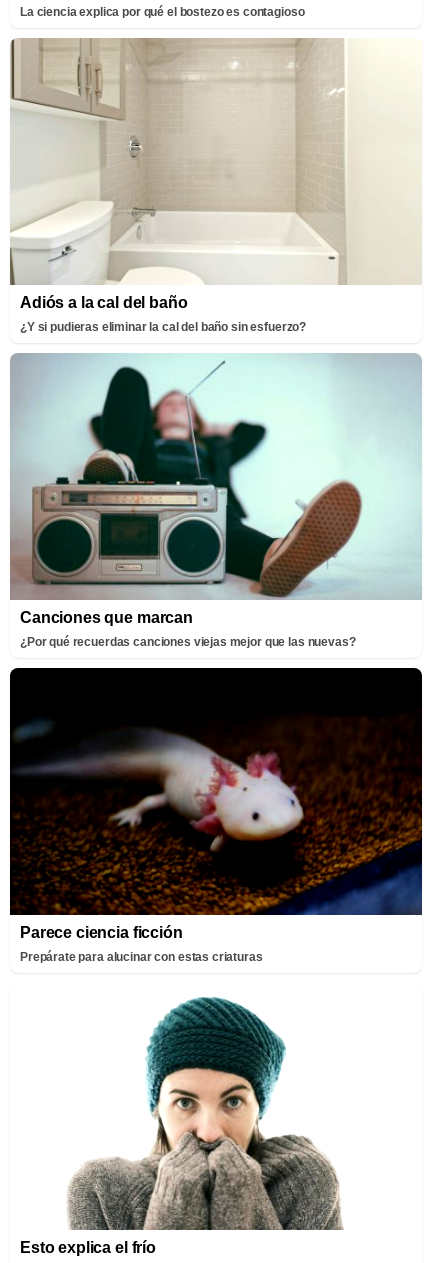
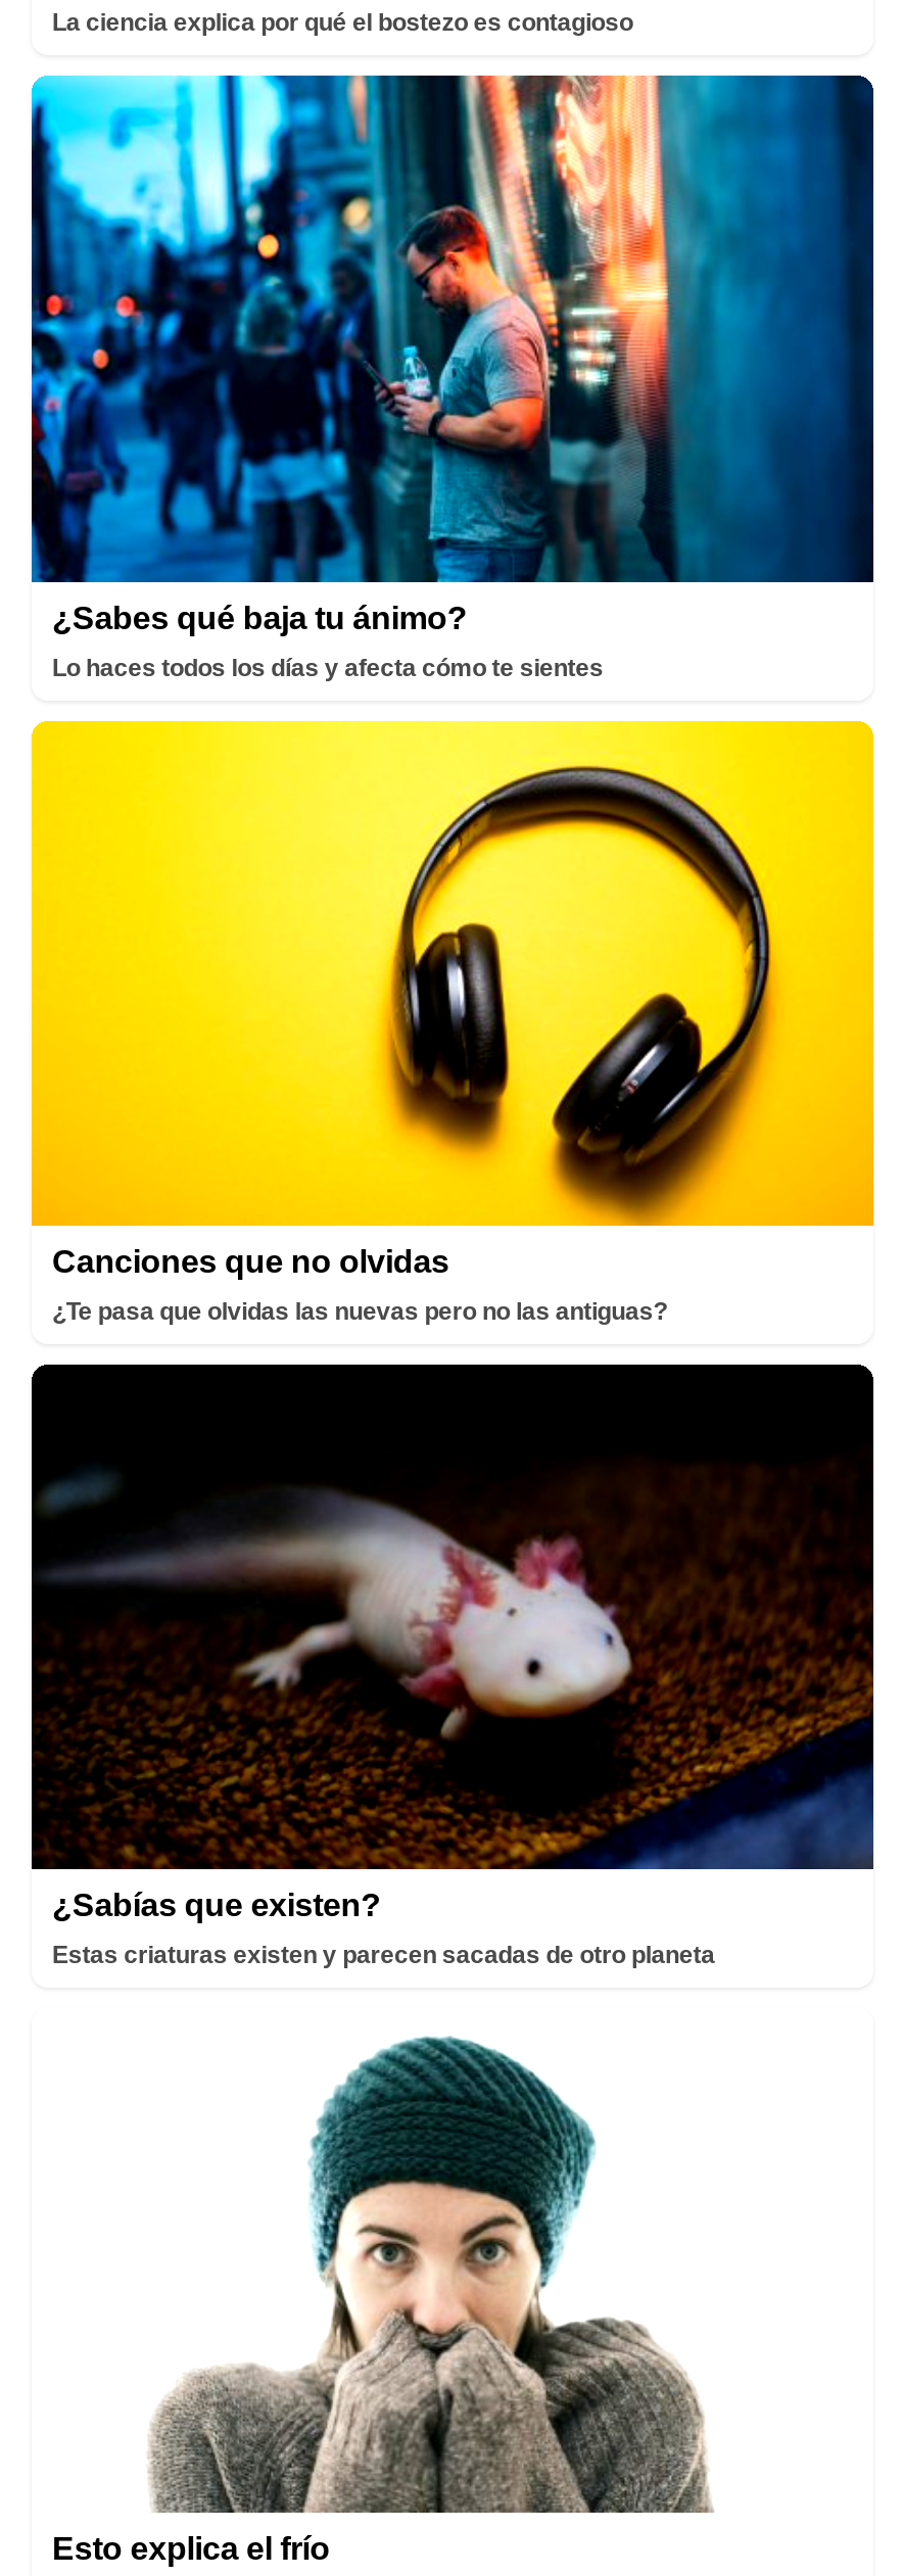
[9,37,422,311] [image] | Adiós a la cal del baño -> [30,74,875,635] [image] | ¿Sabes qué baja tu ánimo?
[20,320,306,334] ¿Y si pudieras eliminar la cal del baño sin esfuerzo? -> [52,653,603,682] Lo haces todos los días y afecta cómo te sientes
[9,353,422,626] [image] | Canciones que marcan -> [30,719,875,1279] [image] | Canciones que no olvidas
[20,635,355,649] ¿Por qué recuerdas canciones viejas mejor que las nuevas? -> [52,1297,667,1326] ¿Te pasa que olvidas las nuevas pero no las antiguas?
[20,924,183,941] Parece ciencia ficción -> [52,1888,381,1923] ¿Sabías que existen?
[20,950,262,964] Prepárate para alucinar con estas criaturas -> [52,1941,715,1970] Estas criaturas existen y parecen sacadas de otro planeta

